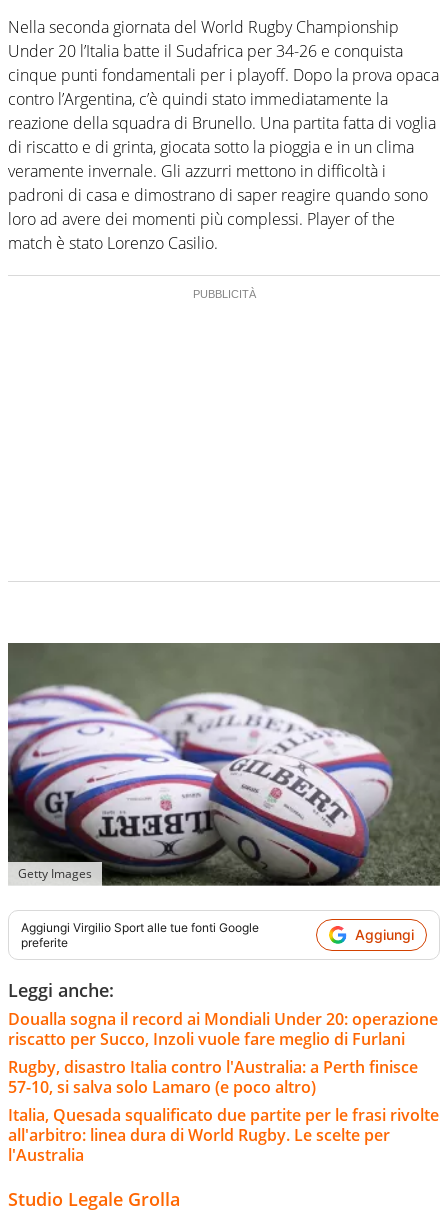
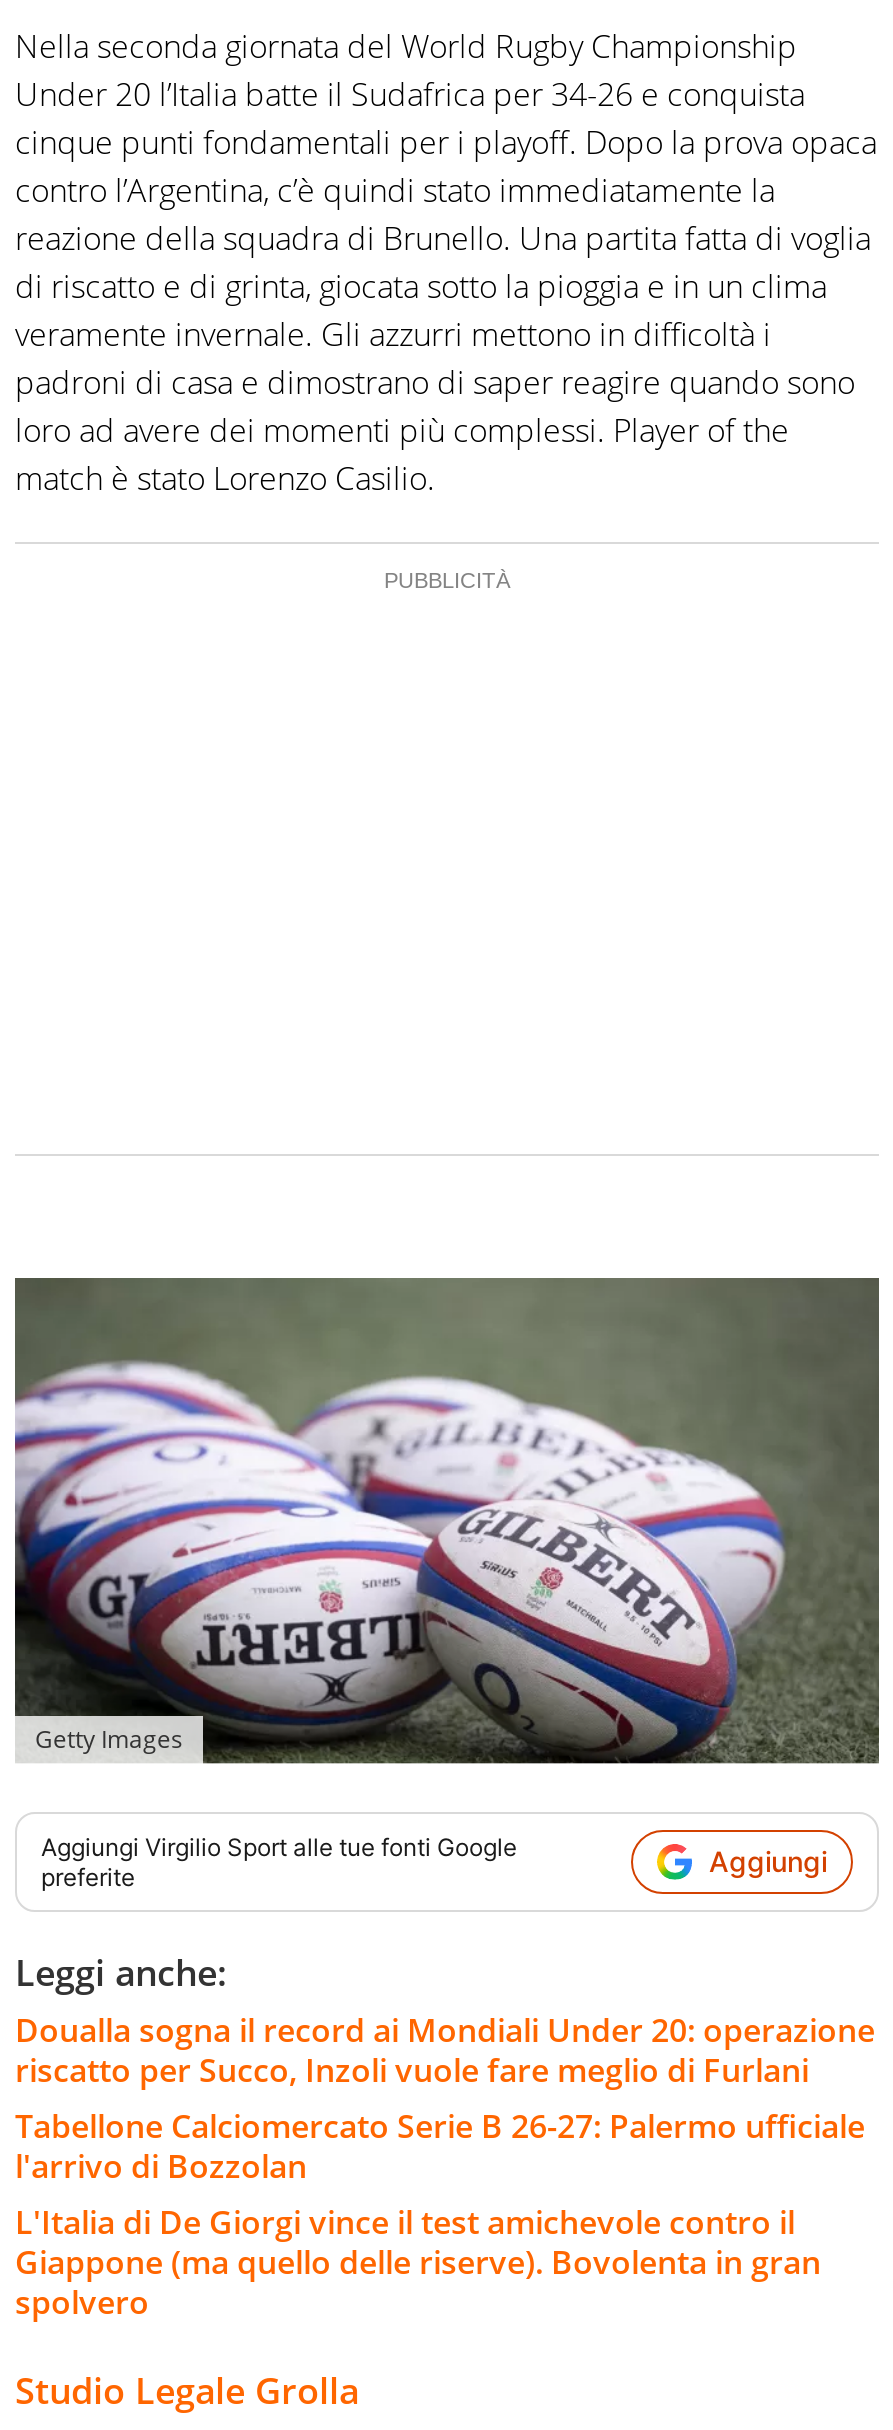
[8,1056,439,1166] Rugby, disastro Italia contro l'Australia: a Perth finisce | 57-10, si salva solo Lamaro (e poco altro) | Italia, Quesada squalificato due partite per le frasi rivolte | all'arbitro: linea dura di World Rugby. Le scelte per | l'Australia -> [15,2104,865,2324] Tabellone Calciomercato Serie B 26-27: Palermo ufficiale | l'arrivo di Bozzolan | L'Italia di De Giorgi vince il test amichevole contro il | Giappone (ma quello delle riserve). Bovolenta in gran | spolvero

